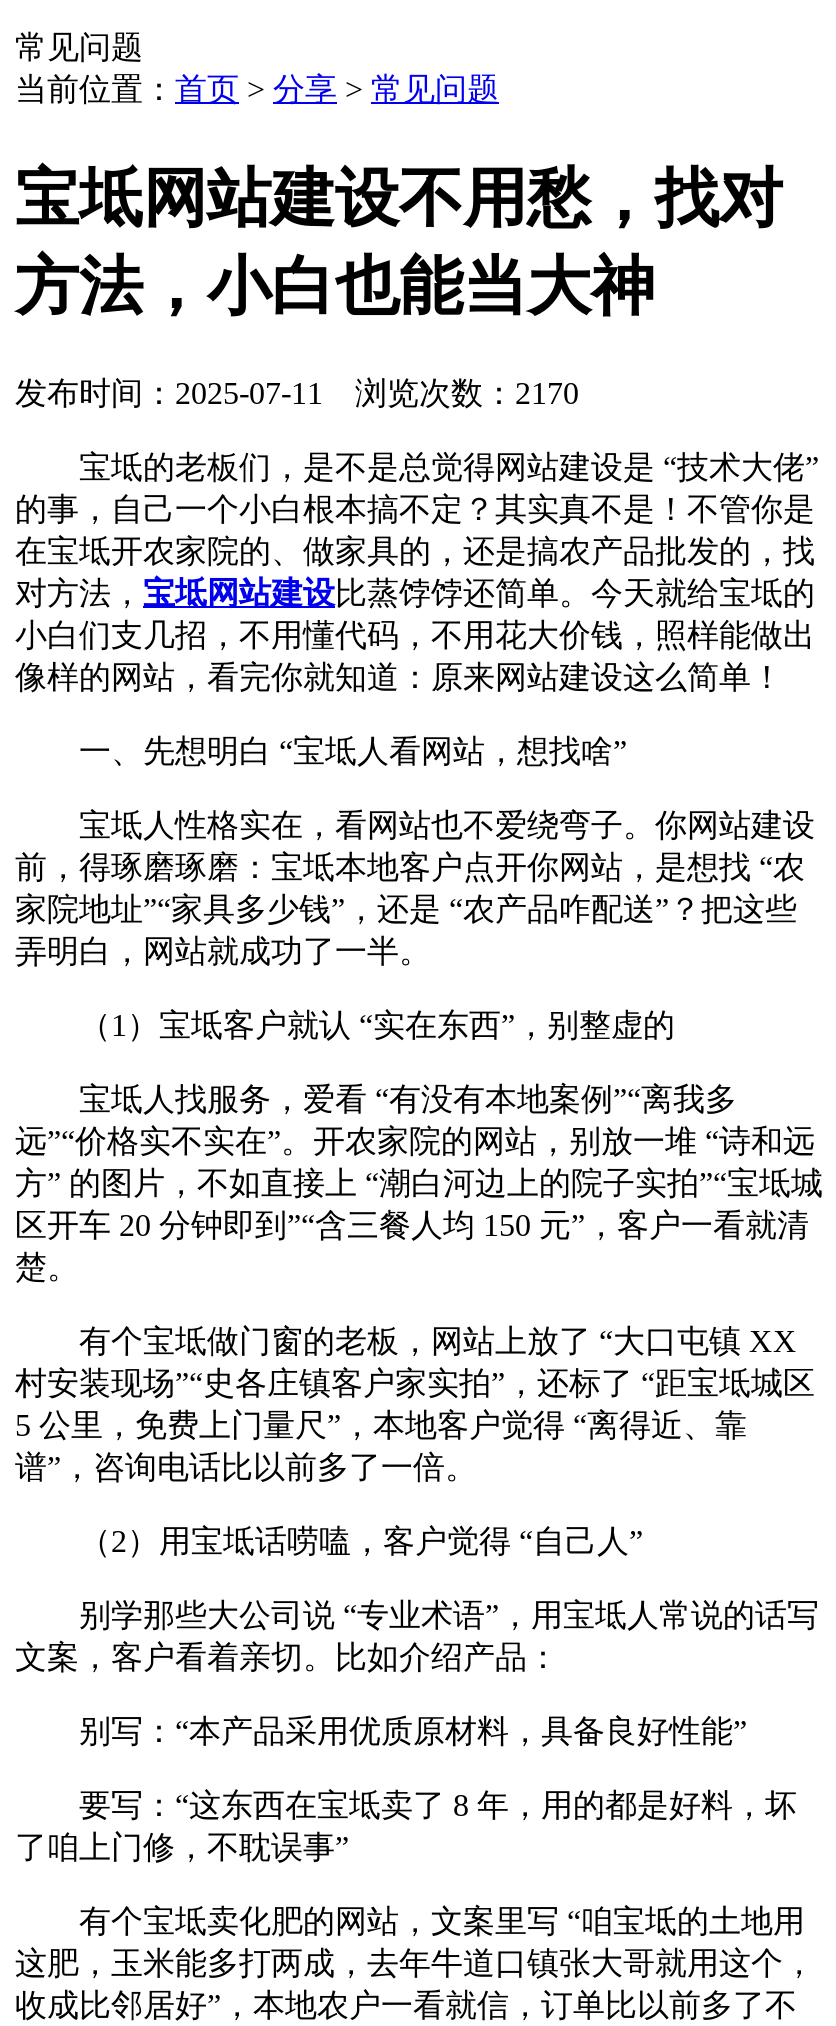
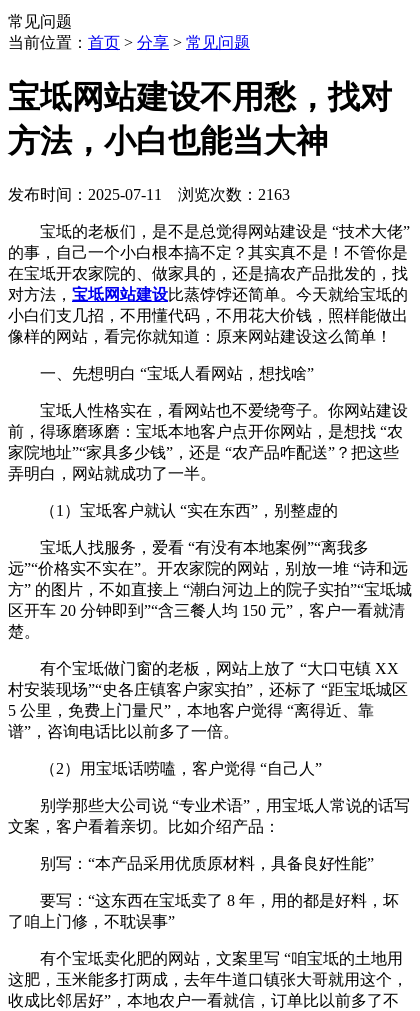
[15,377,579,411] 发布时间：2025-07-11 浏览次数：2170 -> [8,186,290,203] 发布时间：2025-07-11 浏览次数：2163

